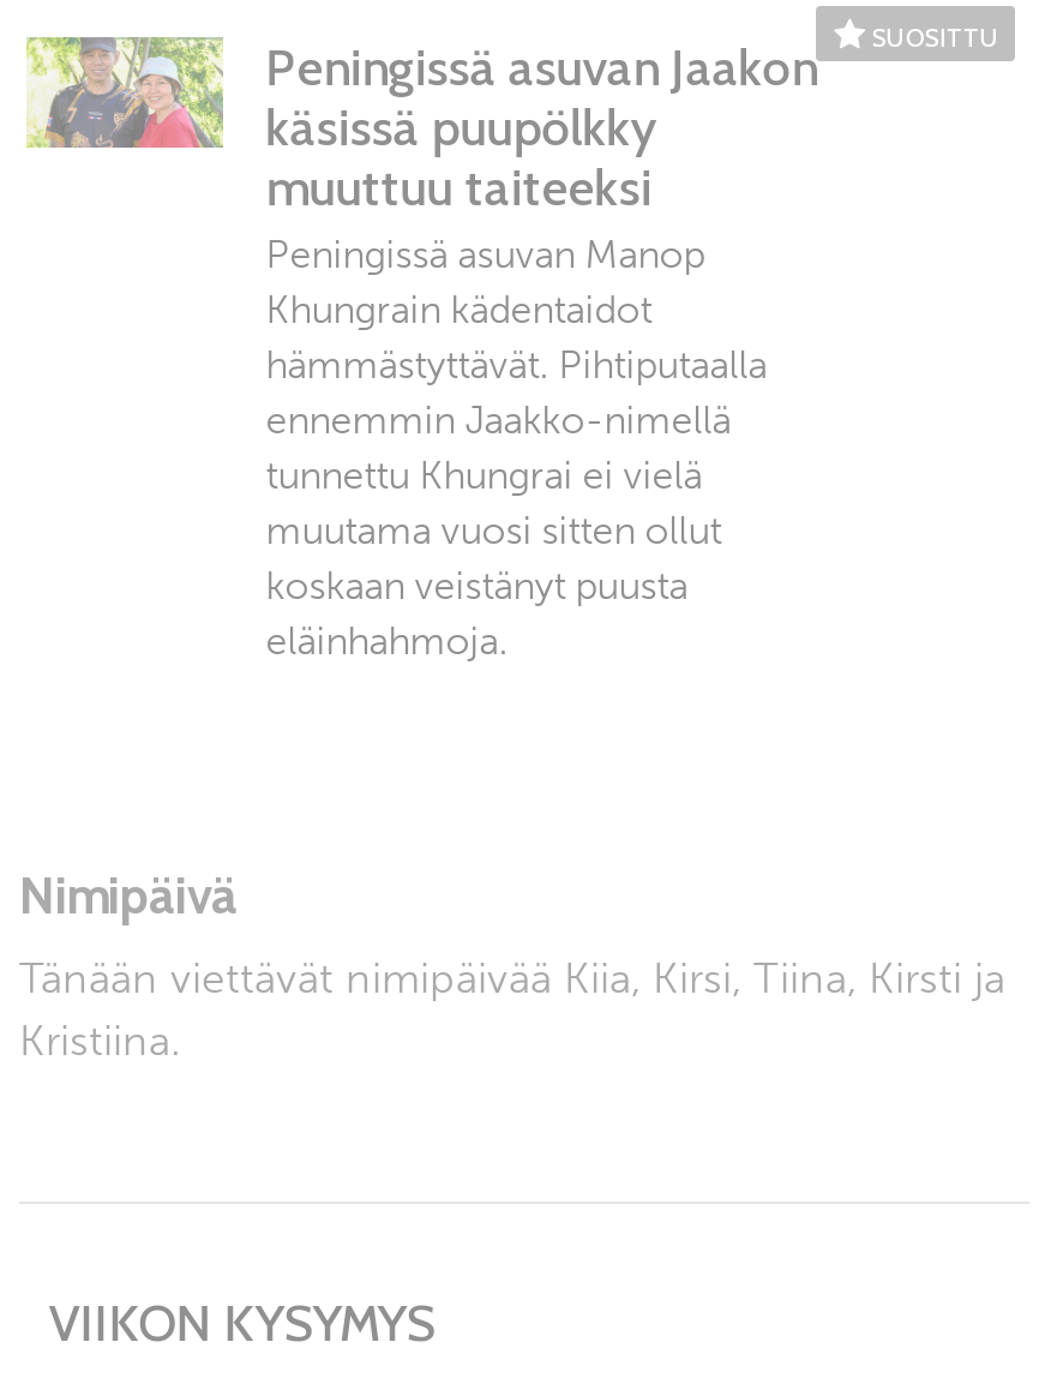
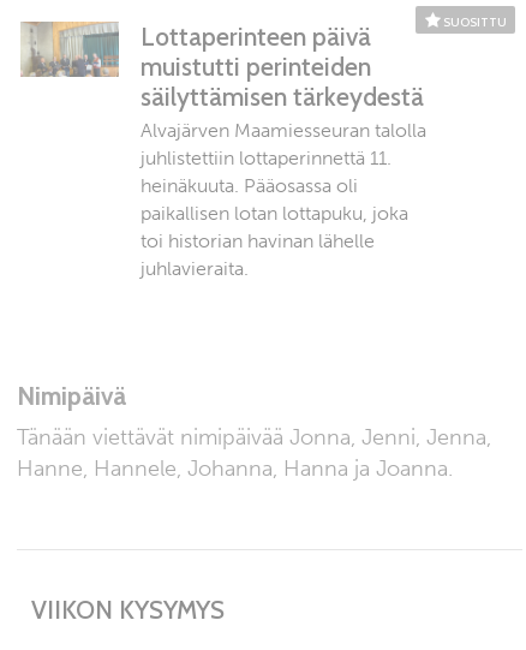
[24,35,818,663] [image] | Peningissä asuvan Jaakon | käsissä puupölkky | muuttuu taiteeksi | Peningissä asuvan Manop | Khungrain kädentaidot | hämmästyttävät. Pihtiputaalla | ennemmin Jaakko-nimellä | tunnettu Khungrai ei vielä | muutama vuosi sitten ollut | koskaan veistänyt puusta | eläinhahmoja. -> [19,20,426,280] [image] | Lottaperinteen päivä | muistutti perinteiden | säilyttämisen tärkeydestä | Alvajärven Maamiesseuran talolla | juhlistettiin lottaperinnettä 11. | heinäkuuta. Pääosassa oli | paikallisen lotan lottapuku, joka | toi historian havinan lähelle | juhlavieraita.
[19,952,1005,1067] Tänään viettävät nimipäivää Kiia, Kirsi, Tiina, Kirsti ja | Kristiina. -> [17,424,491,482] Tänään viettävät nimipäivää Jonna, Jenni, Jenna, | Hanne, Hannele, Johanna, Hanna ja Joanna.

